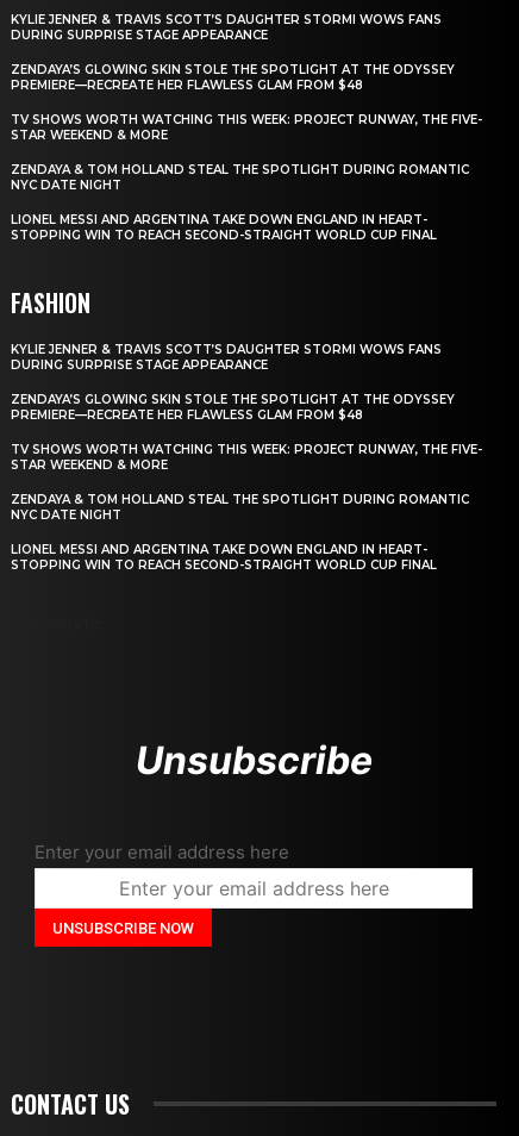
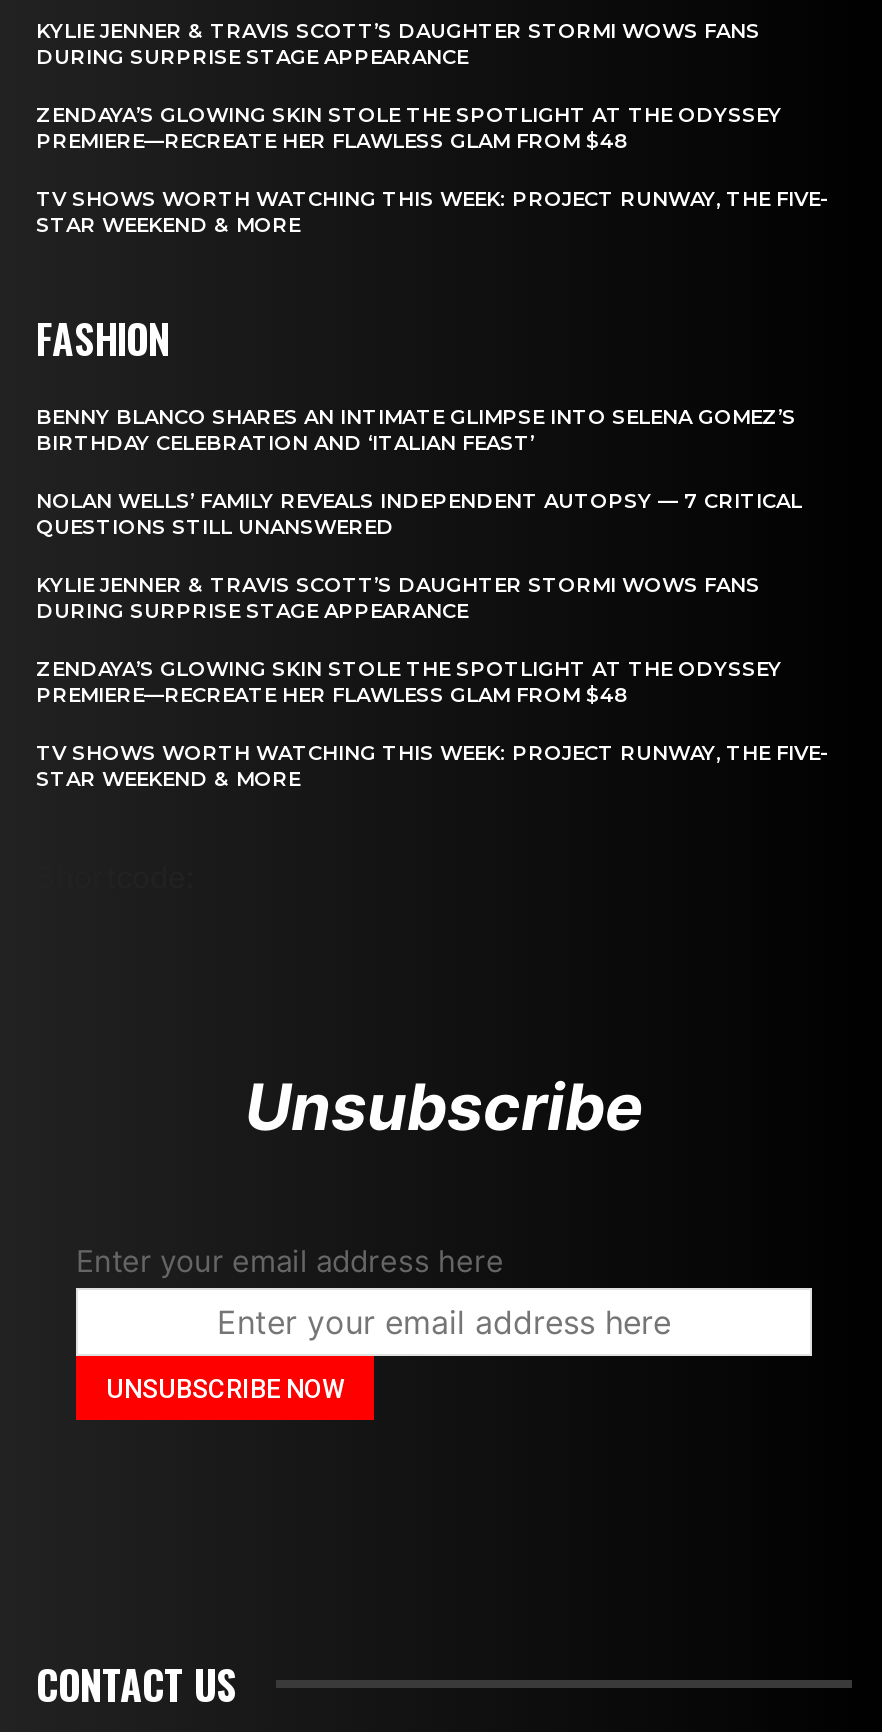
[11,162,469,243] ZENDAYA & TOM HOLLAND STEAL THE SPOTLIGHT DURING ROMANTIC | NYC DATE NIGHT | LIONEL MESSI AND ARGENTINA TAKE DOWN ENGLAND IN HEART- | STOPPING WIN TO REACH SECOND-STRAIGHT WORLD CUP FINAL -> none
none -> [36,404,802,540] BENNY BLANCO SHARES AN INTIMATE GLIMPSE INTO SELENA GOMEZ’S | BIRTHDAY CELEBRATION AND ‘ITALIAN FEAST’ | NOLAN WELLS’ FAMILY REVEALS INDEPENDENT AUTOPSY — 7 CRITICAL | QUESTIONS STILL UNANSWERED
[11,492,469,573] ZENDAYA & TOM HOLLAND STEAL THE SPOTLIGHT DURING ROMANTIC | NYC DATE NIGHT | LIONEL MESSI AND ARGENTINA TAKE DOWN ENGLAND IN HEART- | STOPPING WIN TO REACH SECOND-STRAIGHT WORLD CUP FINAL -> none

